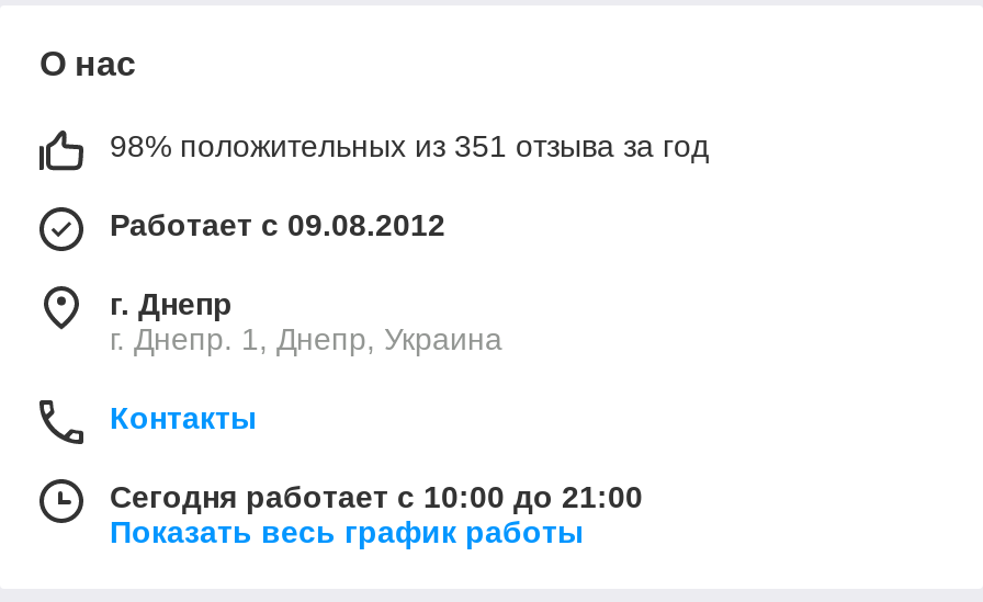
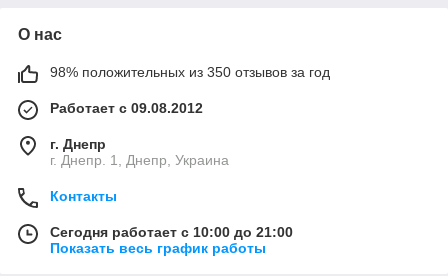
[110,128,709,163] 98% положительных из 351 отзыва за год -> [50,64,330,80] 98% положительных из 350 отзывов за год

